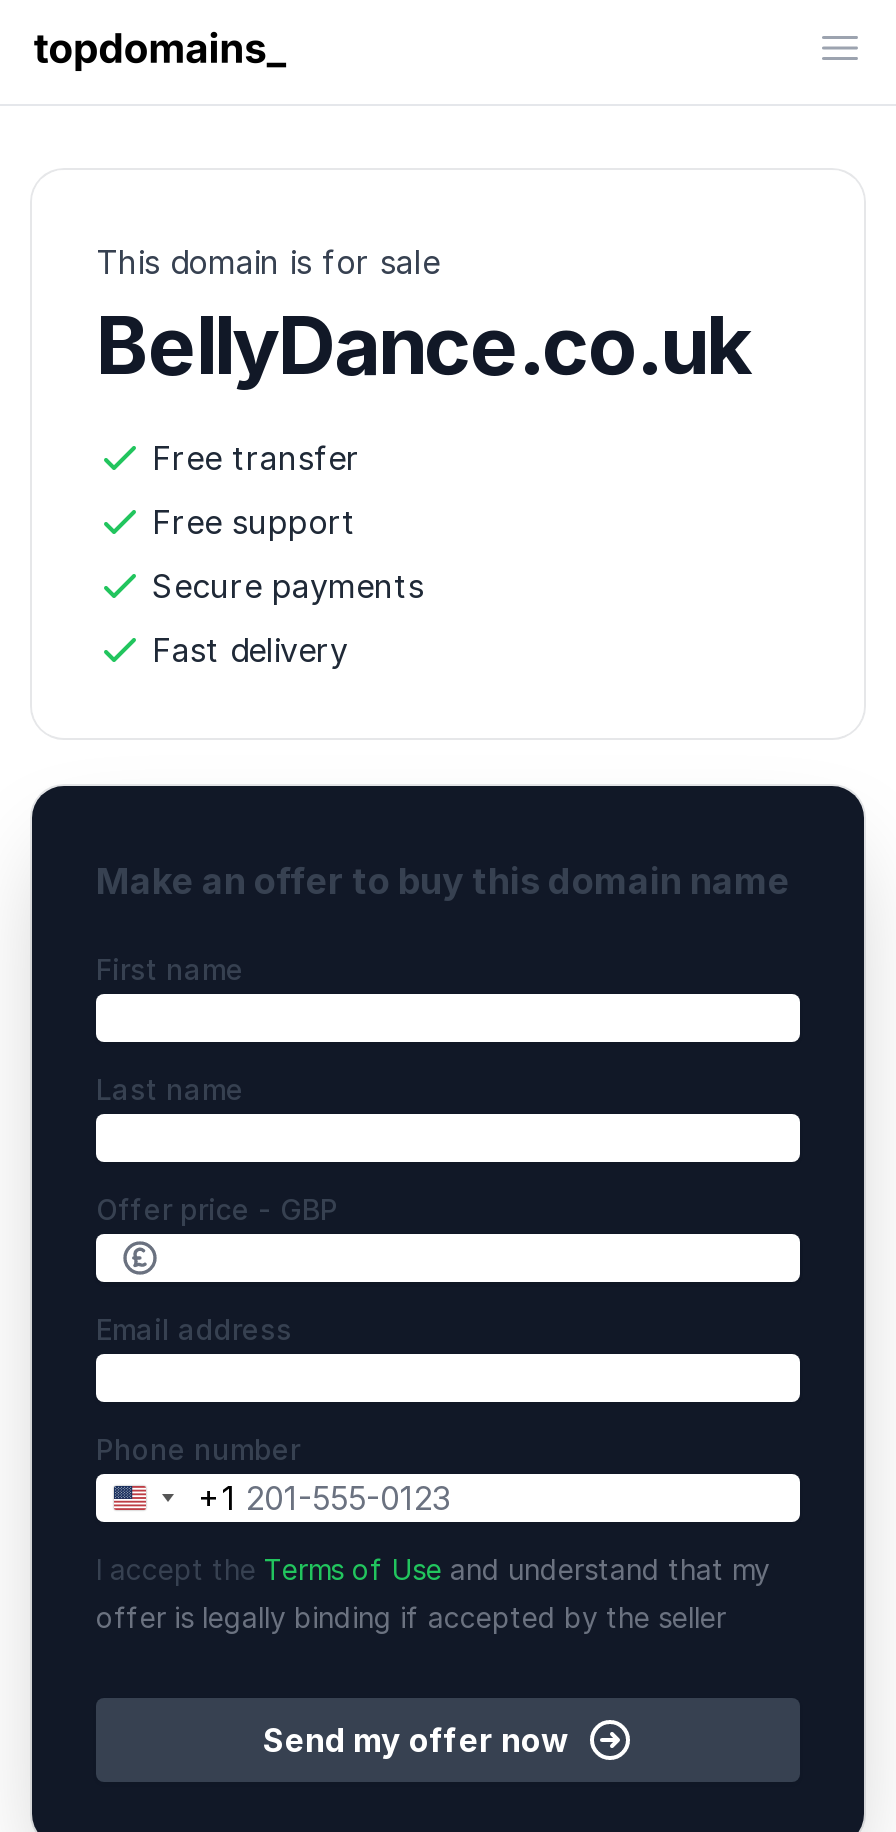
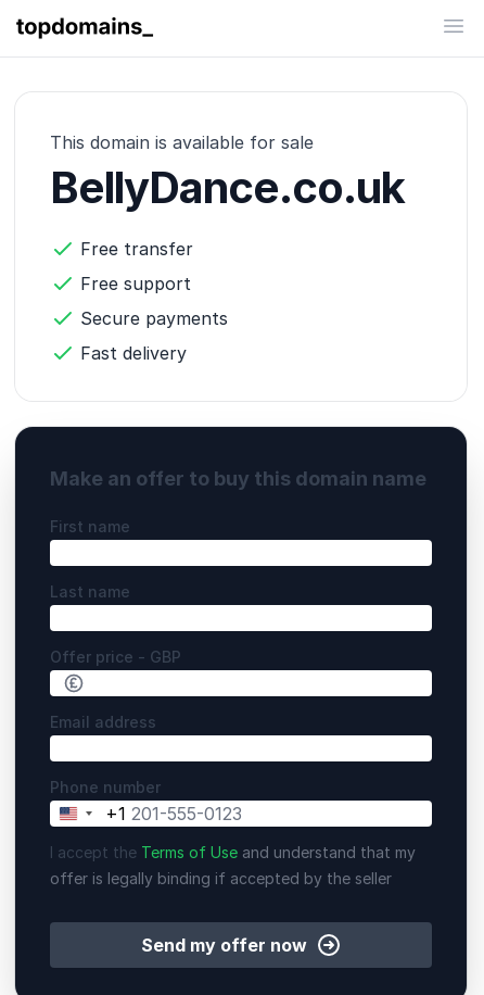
[96,242,440,282] This domain is for sale -> [50,131,314,153] This domain is available for sale

